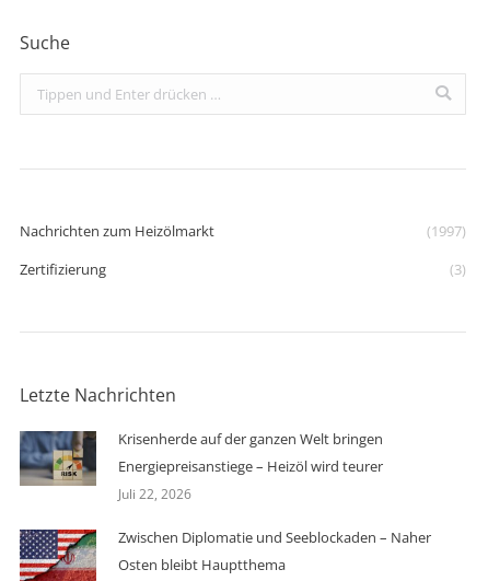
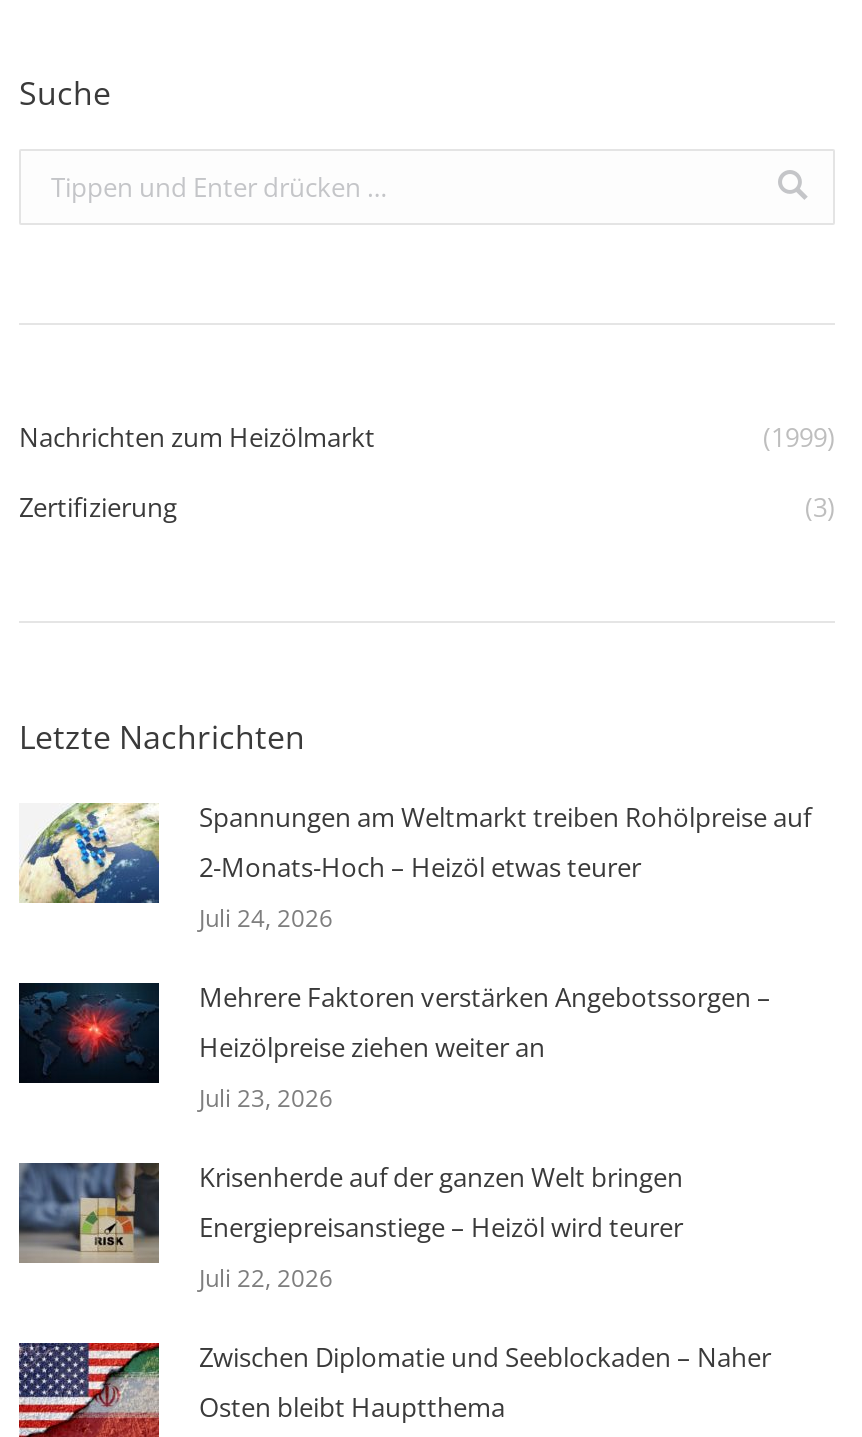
[427,221,466,240] (1997) -> [763,418,835,454] (1999)
none -> [17,981,161,1085] [image]
none -> [19,798,811,1114] [image] | Spannungen am Weltmarkt treiben Rohölpreise auf | 2-Monats-Hoch – Heizöl etwas teurer | Juli 24, 2026 | Mehrere Faktoren verstärken Angebotssorgen – | Heizölpreise ziehen weiter an | Juli 23, 2026

